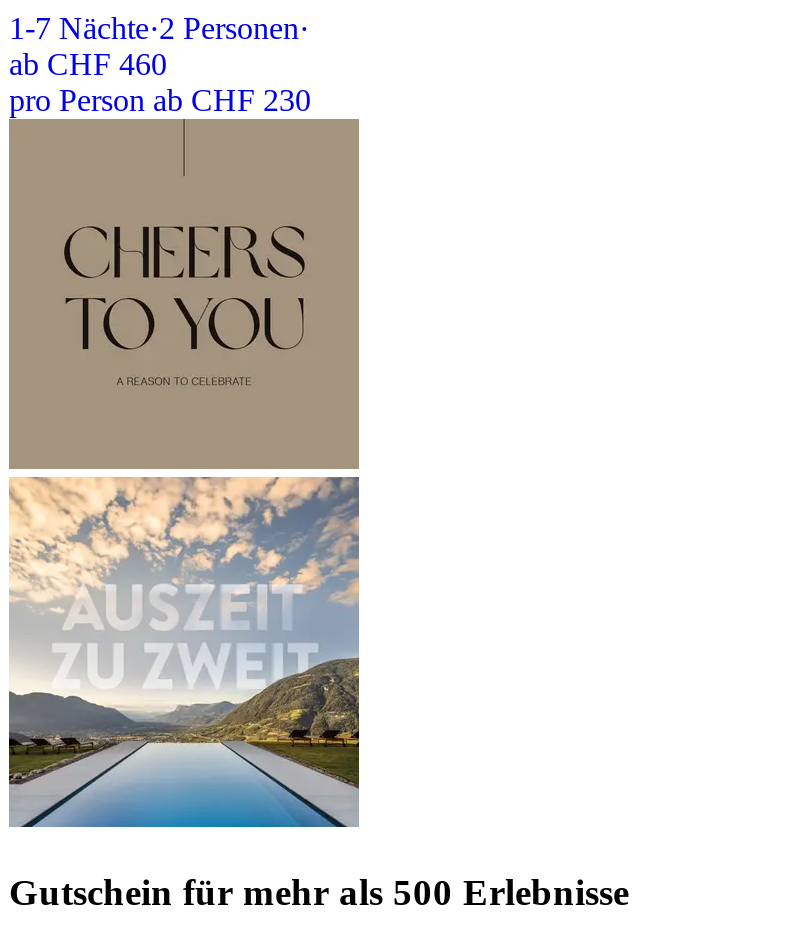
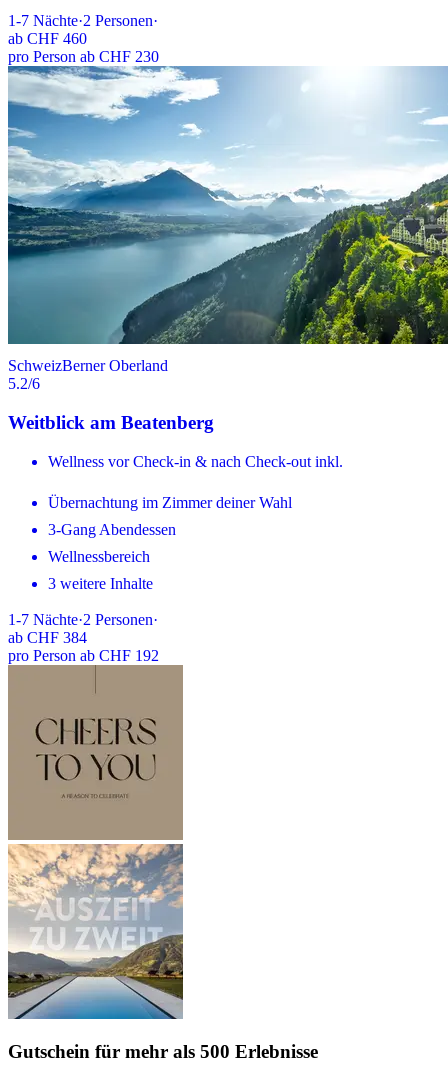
none -> [7,65,445,664] [image] | SchweizBerner Oberland | 5.2/6 | Weitblick am Beatenberg | Wellness vor Check-in & nach Check-out inkl. | Übernachtung im Zimmer deiner Wahl | 3-Gang Abendessen | Wellnessbereich | 3 weitere Inhalte | 1-7 Nächte·2 Personen· | ab CHF 384 | pro Person ab CHF 192

